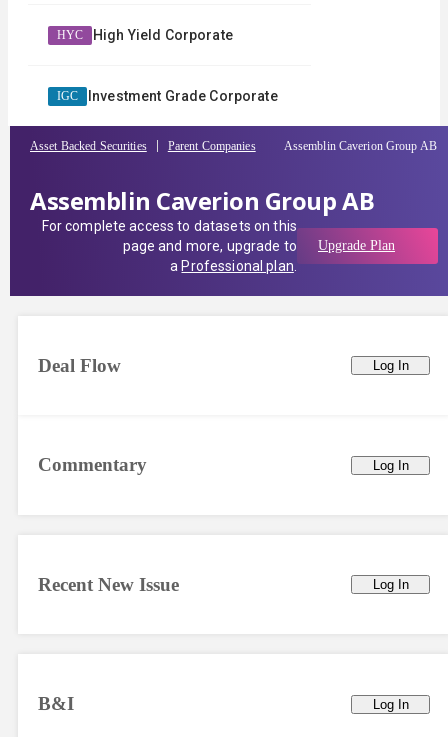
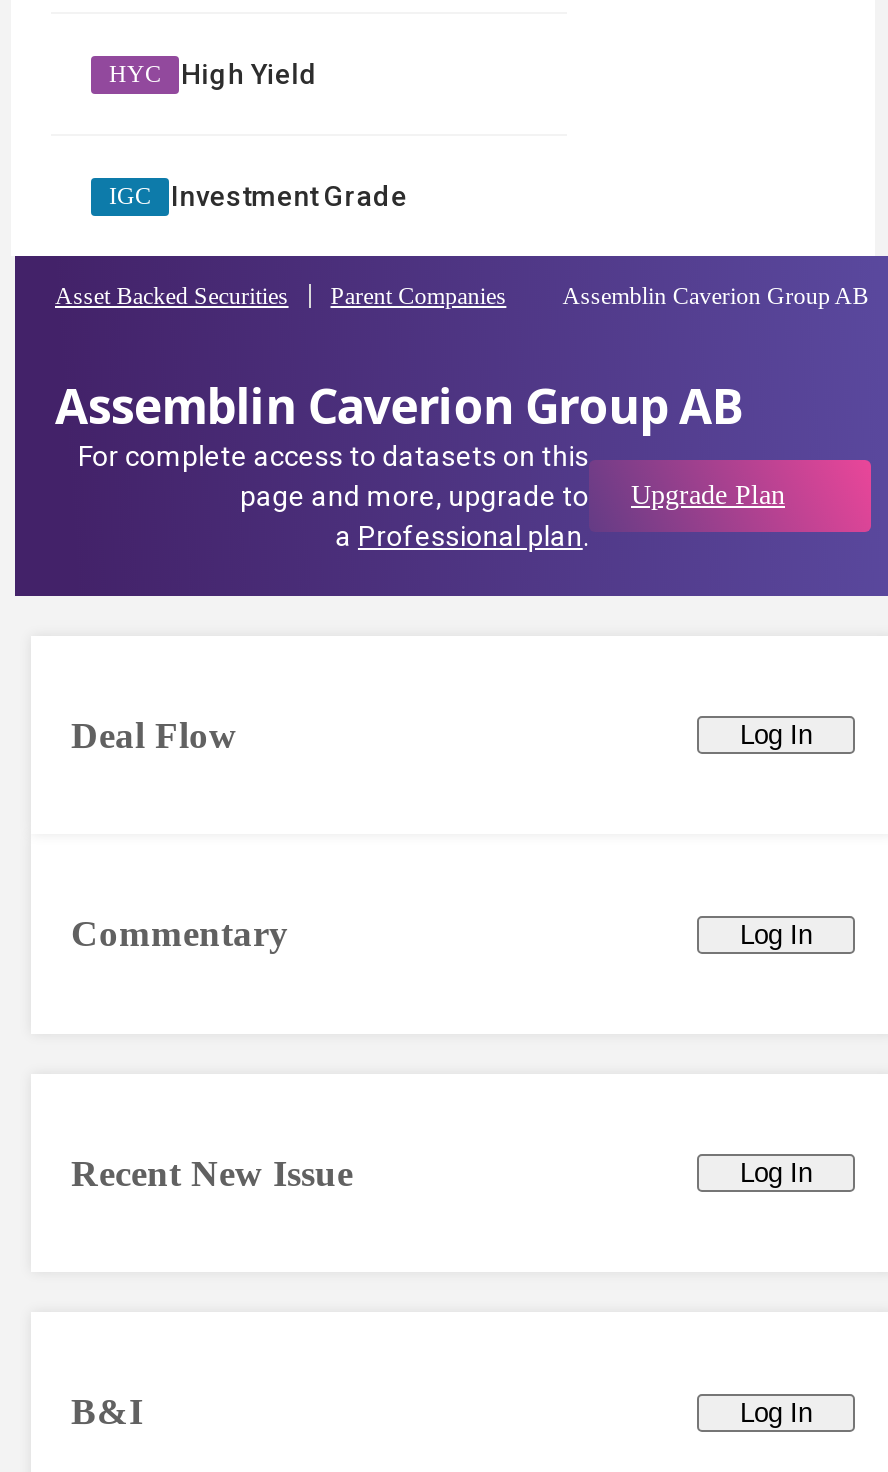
[93,27,233,43] High Yield Corporate -> [181,58,318,90] High Yield
[88,88,278,104] Investment Grade Corporate -> [171,180,407,212] Investment Grade

